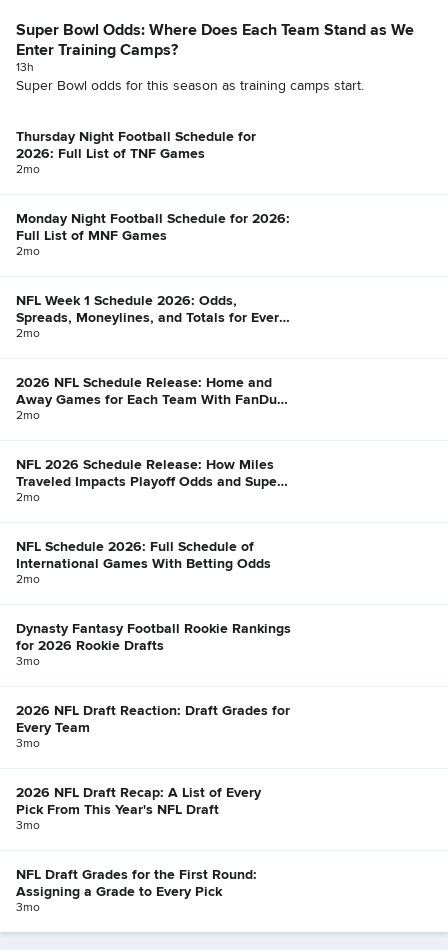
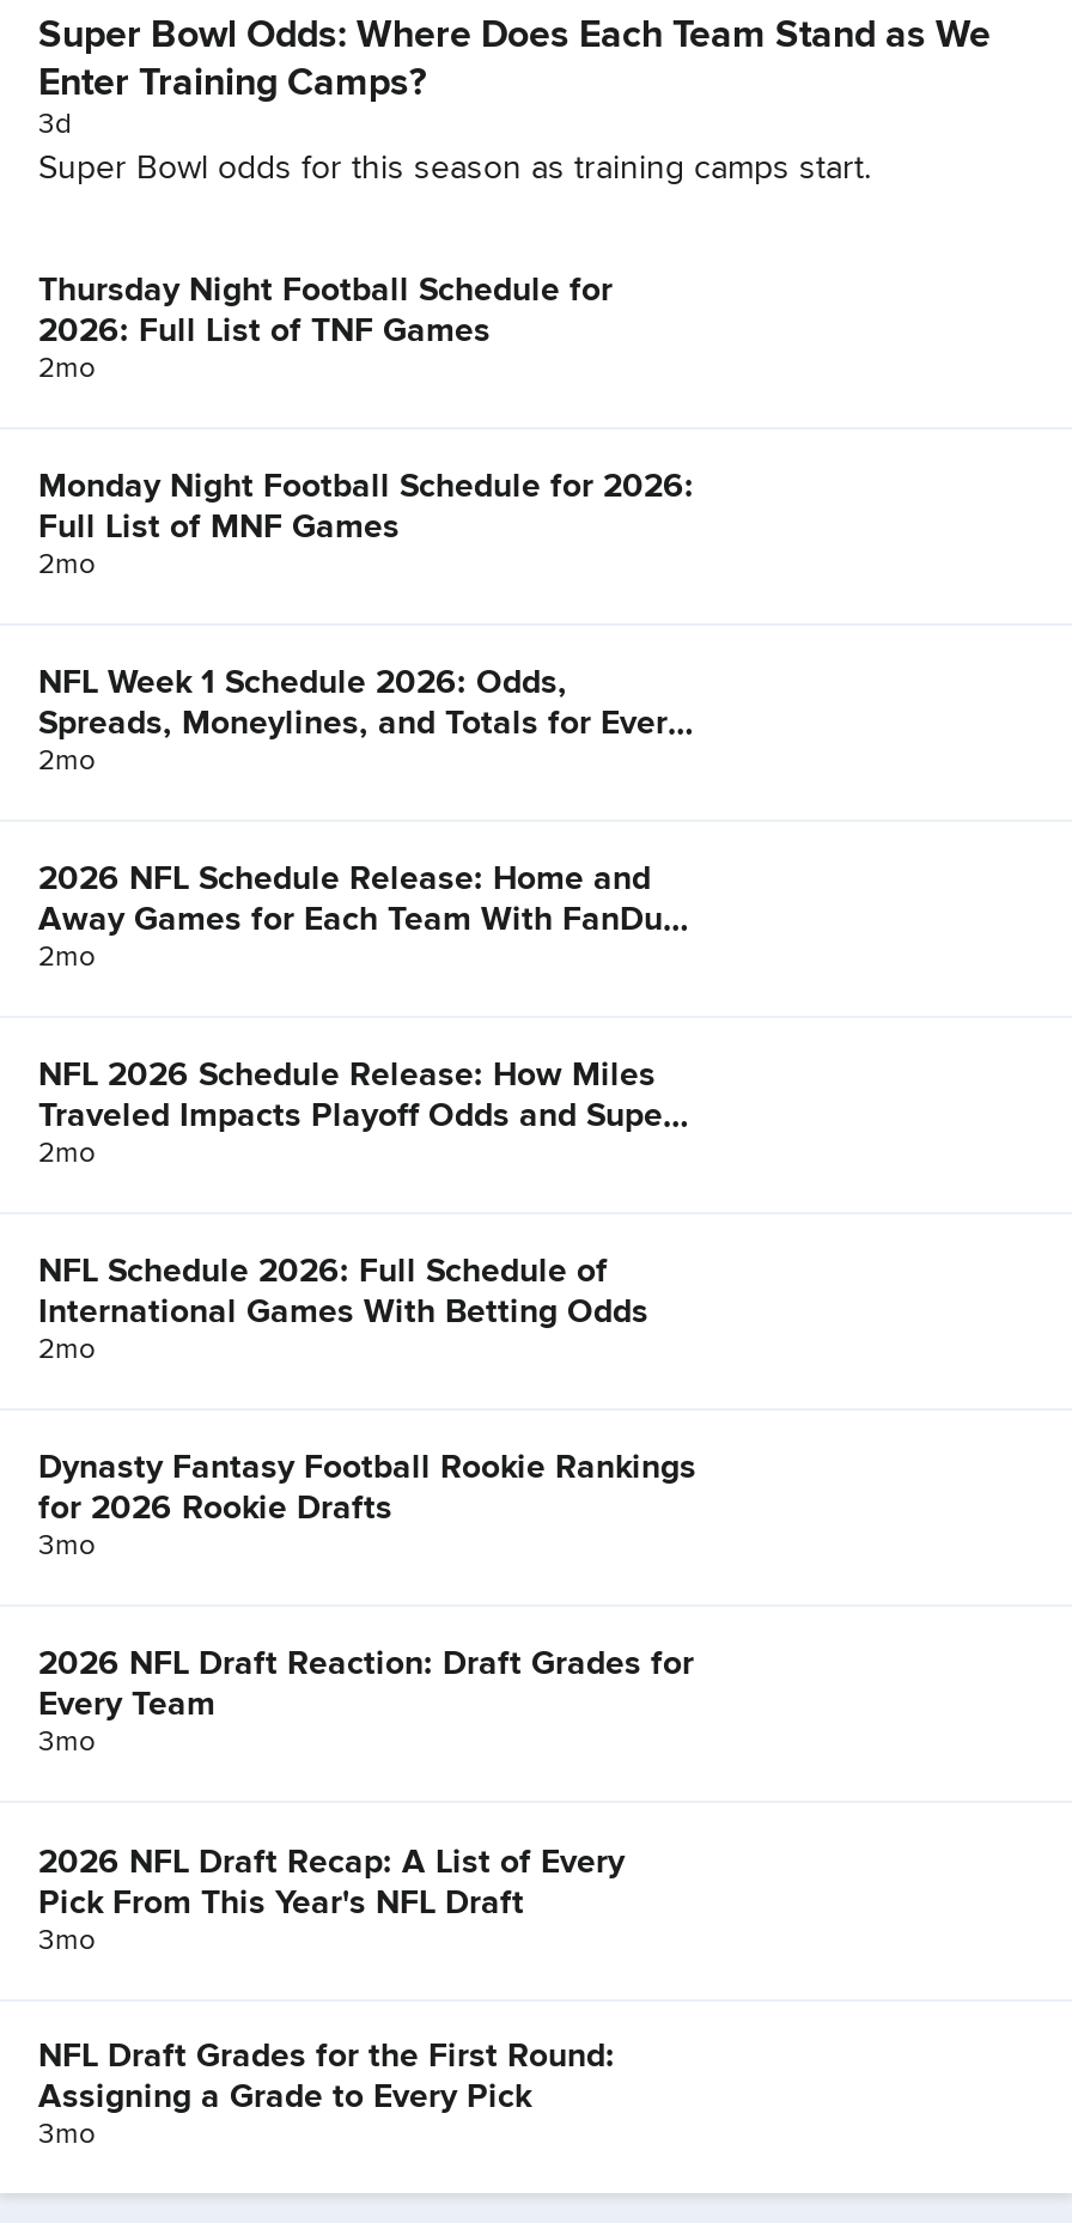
[16,62,34,74] 13h -> [38,112,72,141] 3d

